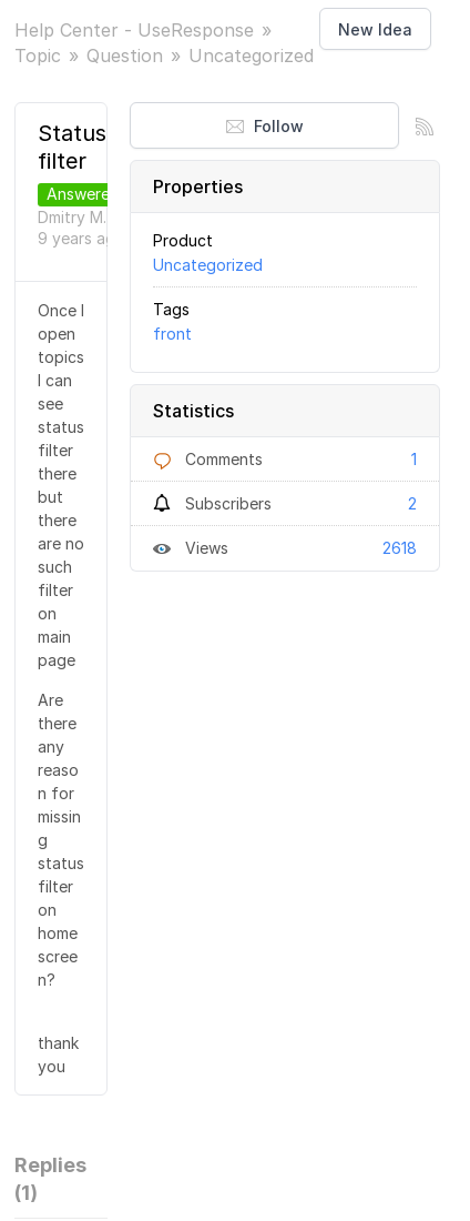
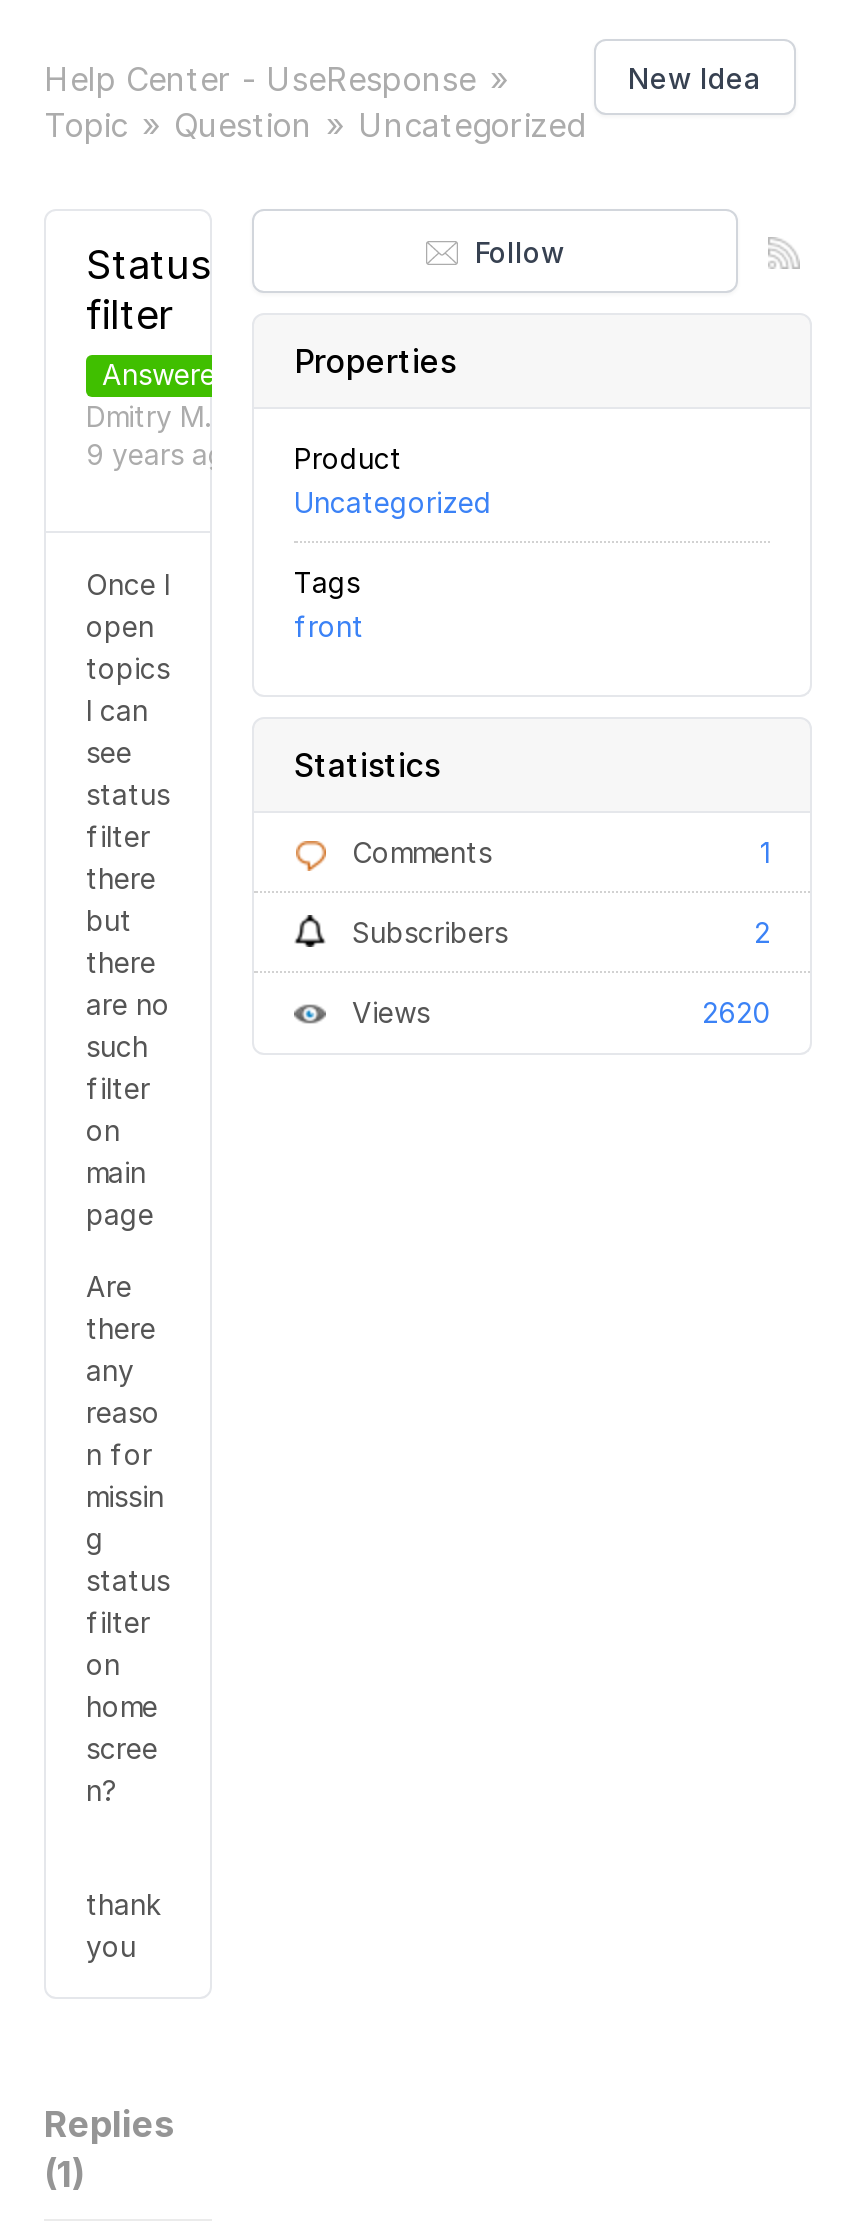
[382,539,417,558] 2618 -> [702,996,770,1030] 2620

